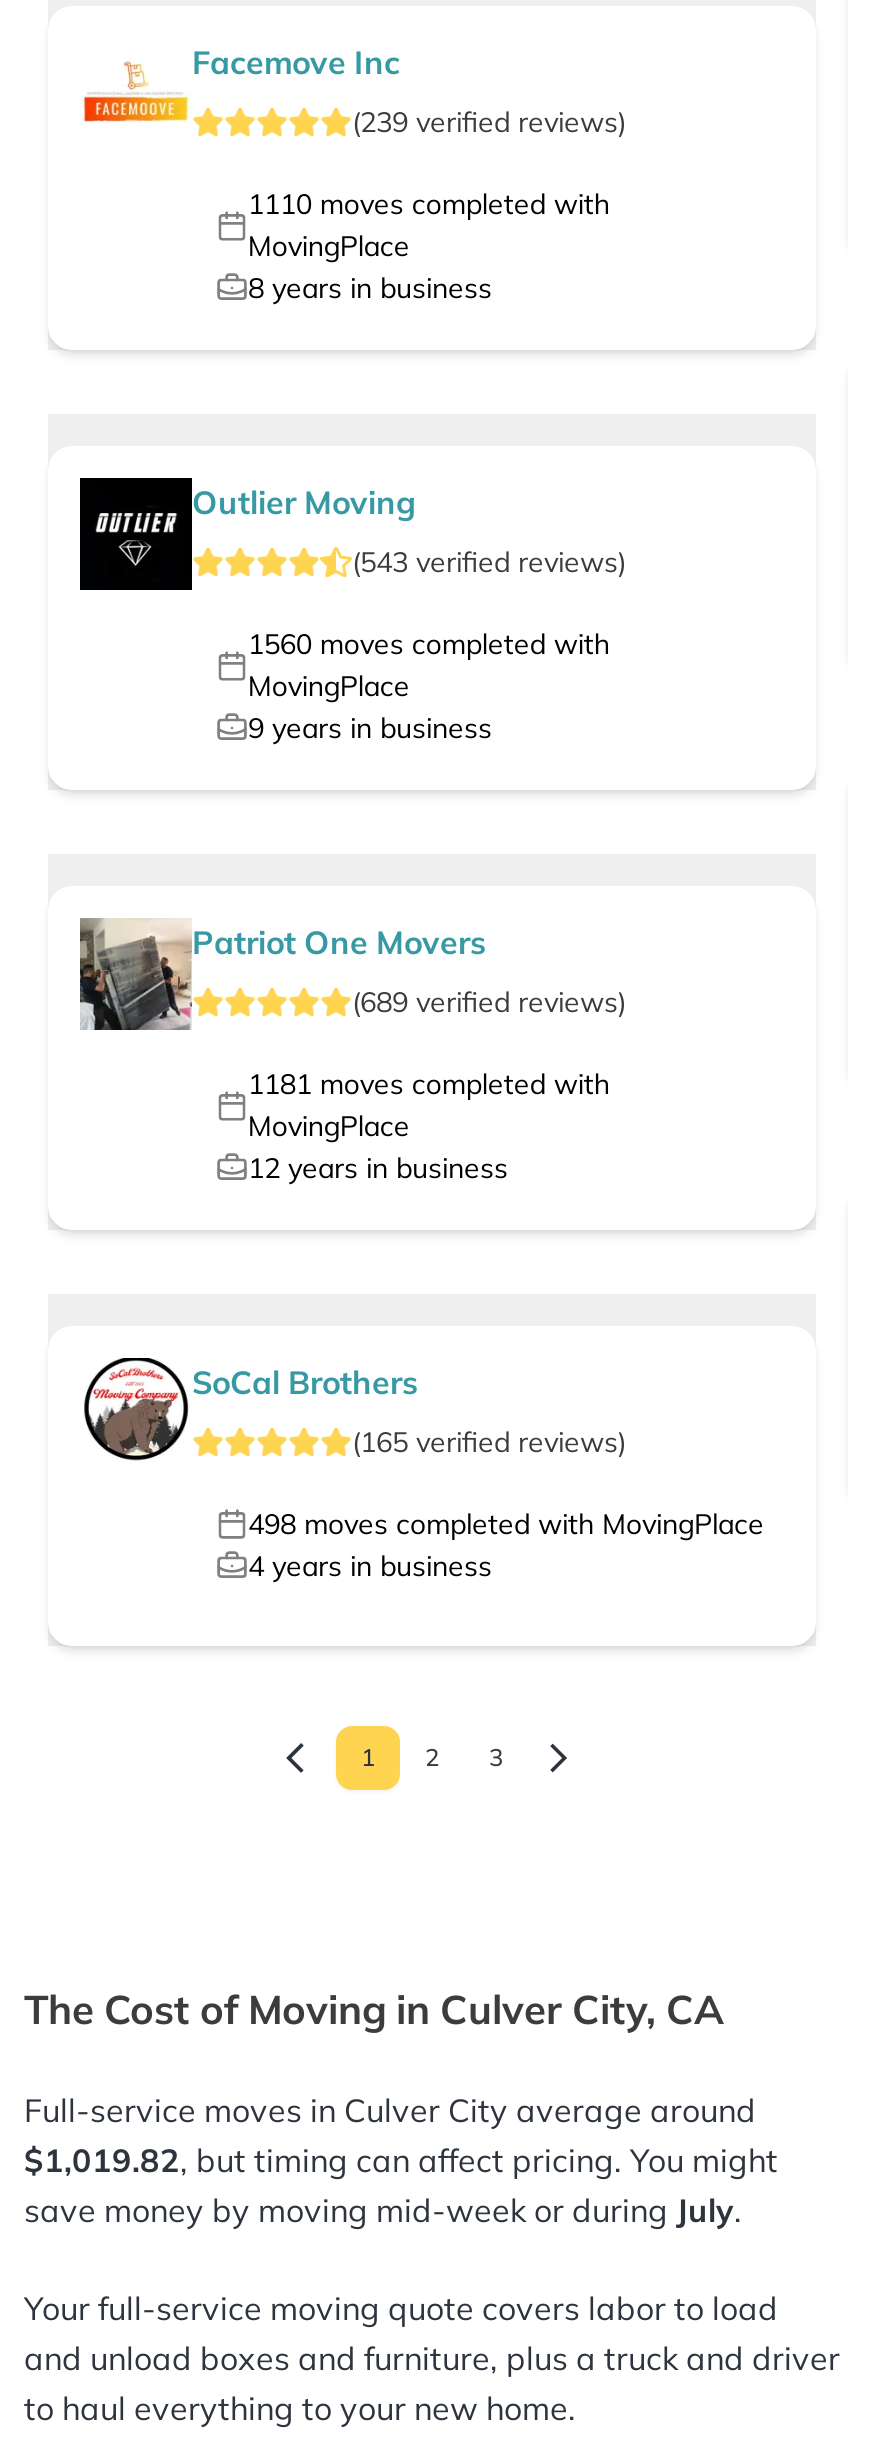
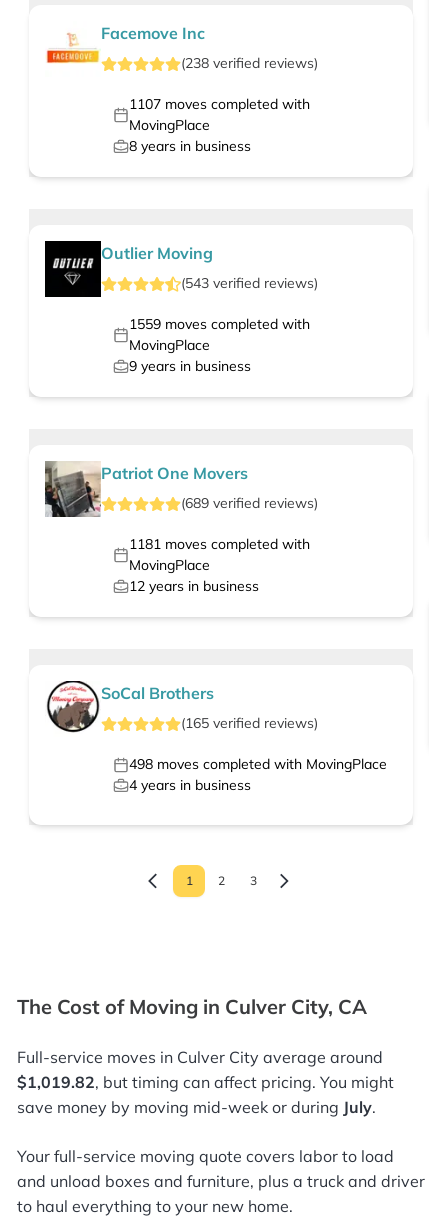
[352,103,626,139] (239 verified reviews) -> [181,54,318,72] (238 verified reviews)
[248,185,610,221] 1110 moves completed with -> [129,95,310,113] 1107 moves completed with
[248,625,610,661] 1560 moves completed with -> [129,315,310,333] 1559 moves completed with

